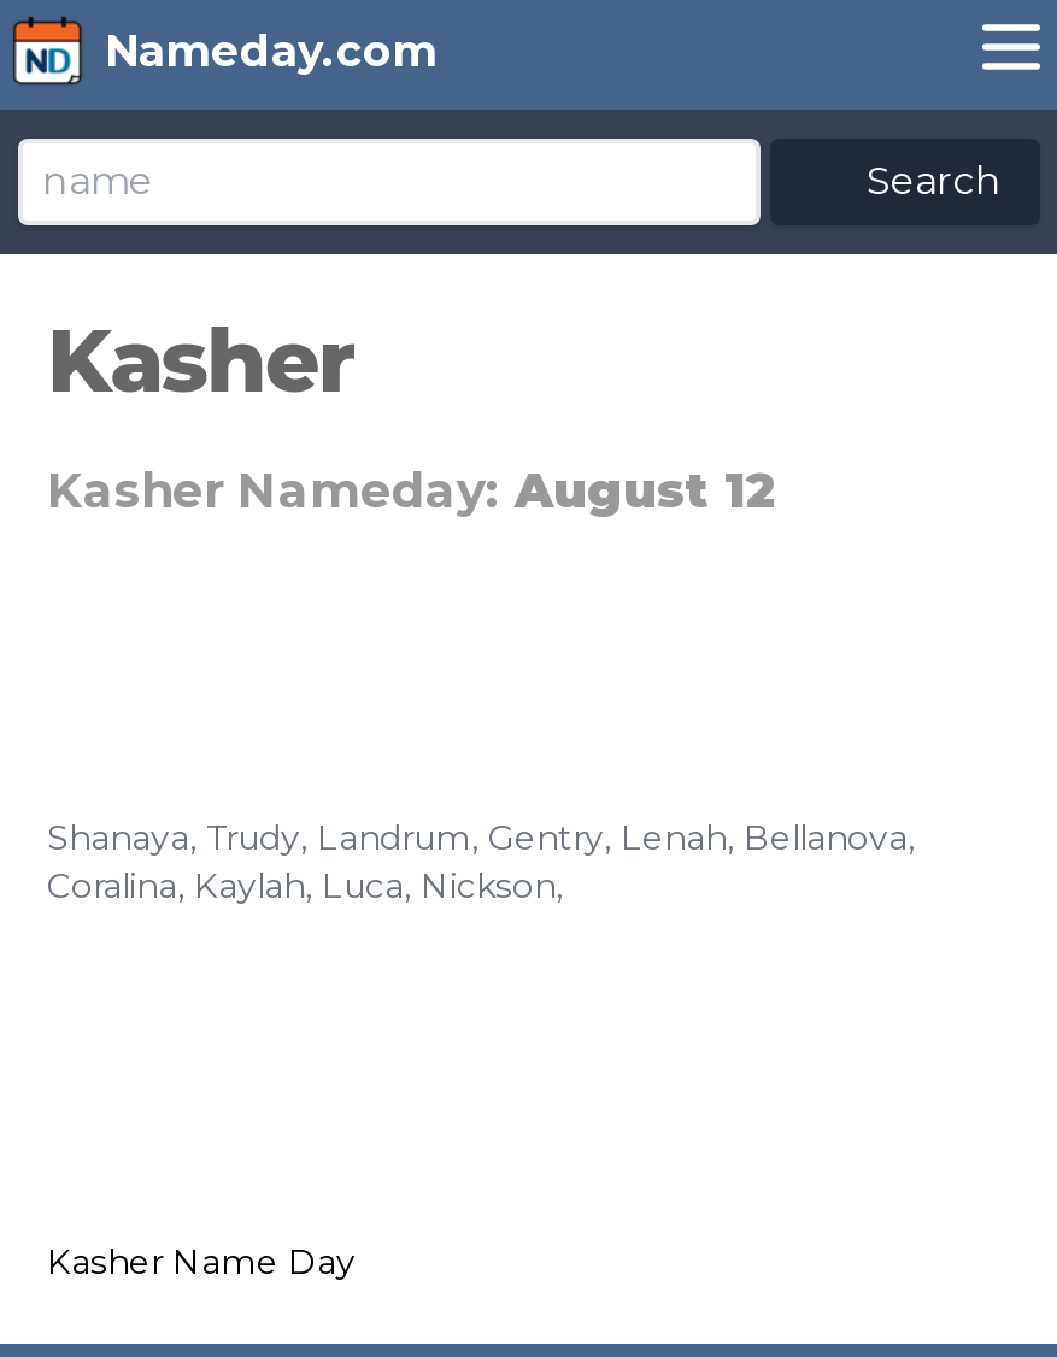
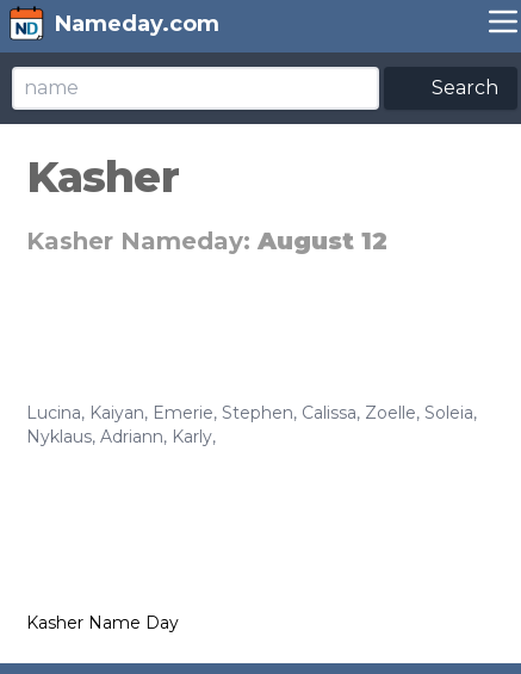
[47,816,915,907] Shanaya, Trudy, Landrum, Gentry, Lenah, Bellanova, | Coralina, Kaylah, Luca, Nickson, -> [26,402,477,447] Lucina, Kaiyan, Emerie, Stephen, Calissa, Zoelle, Soleia, | Nyklaus, Adriann, Karly,

